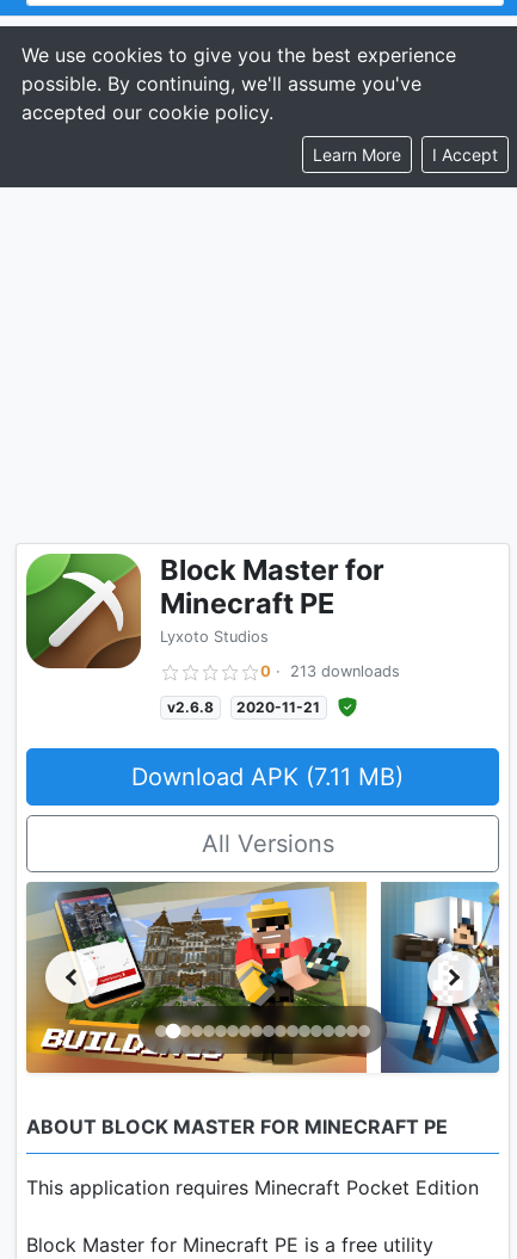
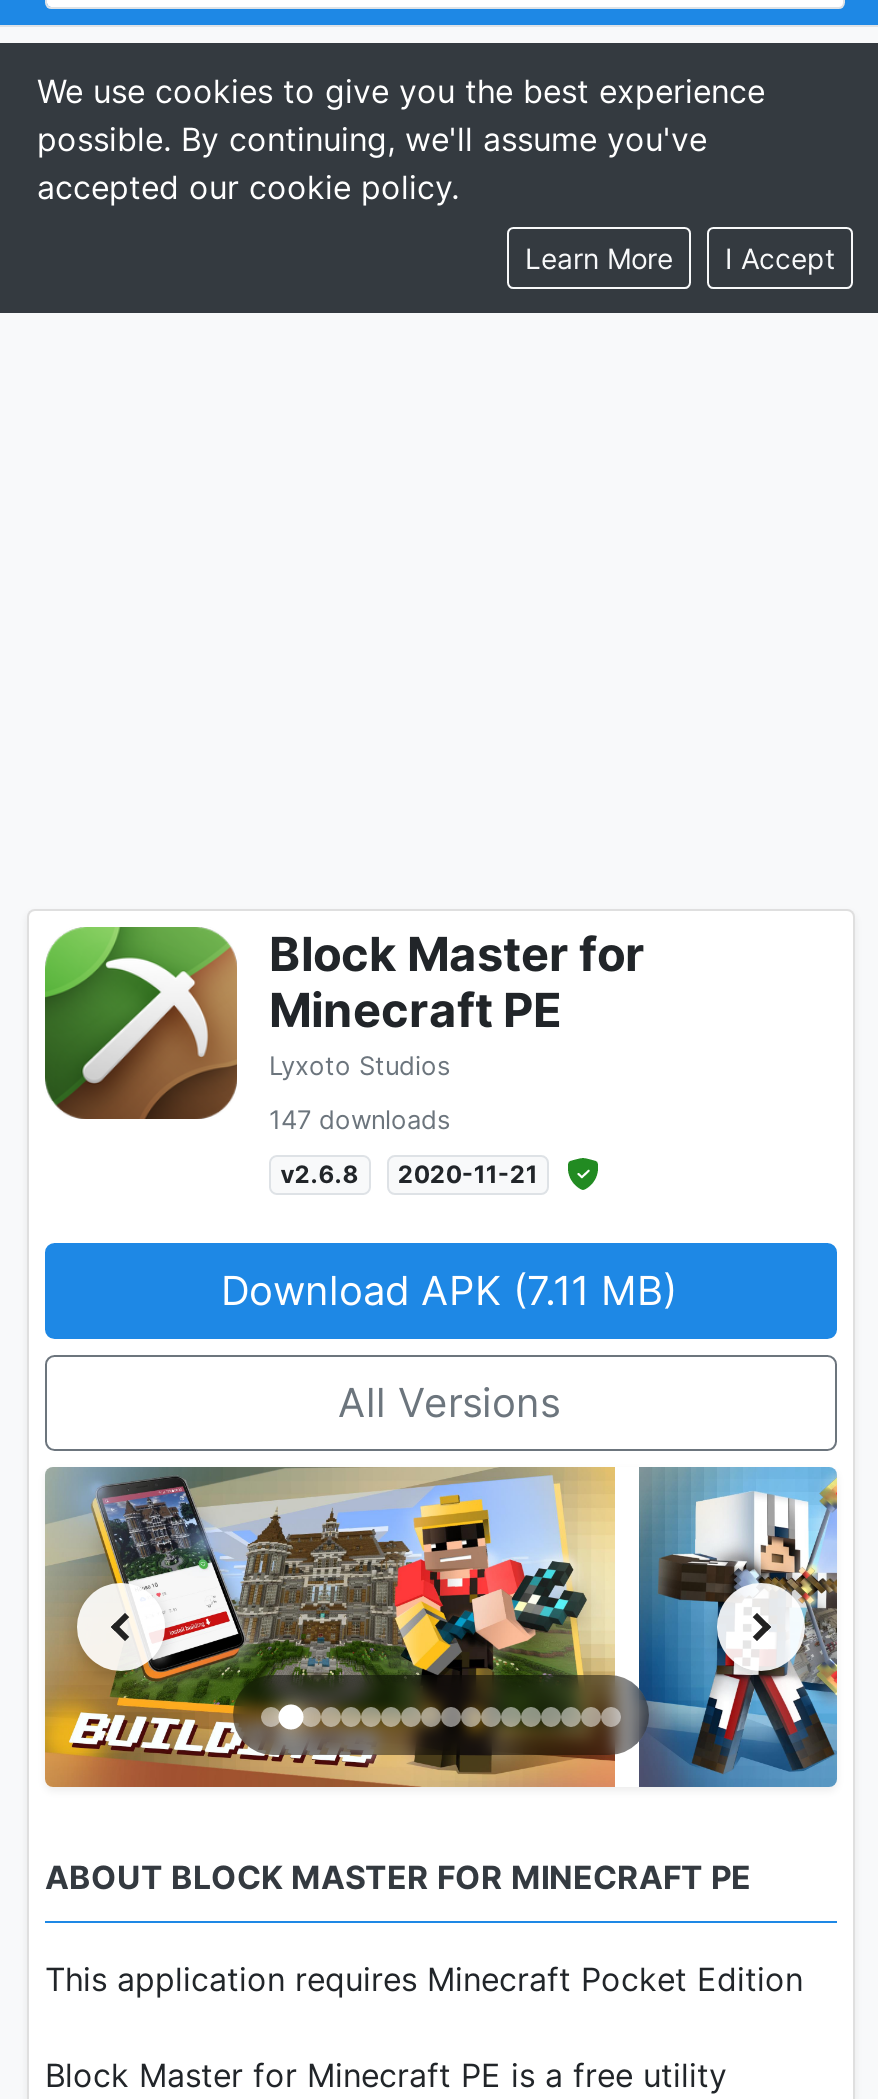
[260,662,400,680] 0 · 213 downloads -> [269,1104,451,1134] 147 downloads

